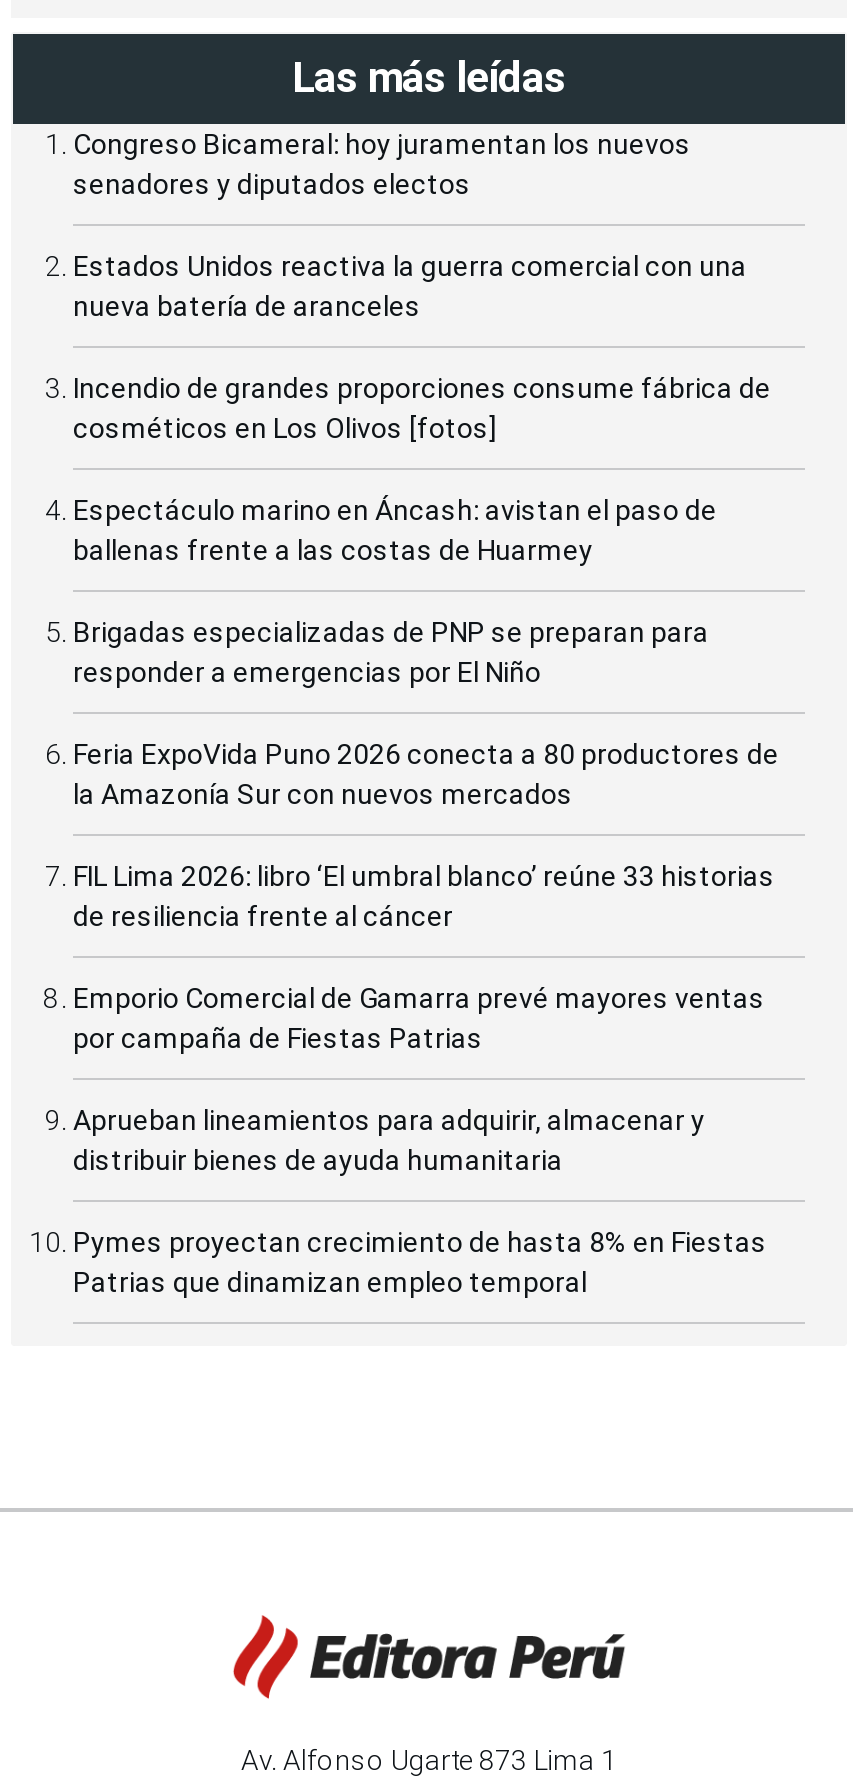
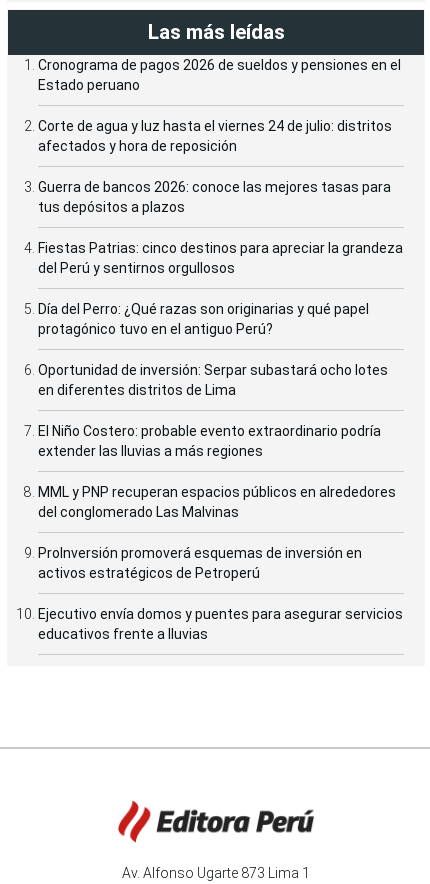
[73,129,691,201] Congreso Bicameral: hoy juramentan los nuevos | senadores y diputados electos -> [38,57,401,93] Cronograma de pagos 2026 de sueldos y pensiones en el | Estado peruano
[73,251,747,323] Estados Unidos reactiva la guerra comercial con una | nueva batería de aranceles -> [38,118,392,154] Corte de agua y luz hasta el viernes 24 de julio: distritos | afectados y hora de reposición
[73,373,771,445] Incendio de grandes proporciones consume fábrica de | cosméticos en Los Olivos [fotos] -> [38,179,391,215] Guerra de bancos 2026: conoce las mejores tasas para | tus depósitos a plazos
[73,495,717,567] Espectáculo marino en Áncash: avistan el paso de | ballenas frente a las costas de Huarmey -> [38,240,403,276] Fiestas Patrias: cinco destinos para apreciar la grandeza | del Perú y sentirnos orgullosos
[73,617,709,689] Brigadas especializadas de PNP se preparan para | responder a emergencias por El Niño -> [38,301,369,337] Día del Perro: ¿Qué razas son originarias y qué papel | protagónico tuvo en el antiguo Perú?
[73,739,779,811] Feria ExpoVida Puno 2026 conecta a 80 productores de | la Amazonía Sur con nuevos mercados -> [38,362,388,398] Oportunidad de inversión: Serpar subastará ocho lotes | en diferentes distritos de Lima
[73,861,775,933] FIL Lima 2026: libro ‘El umbral blanco’ reúne 33 historias | de resiliencia frente al cáncer -> [38,423,381,459] El Niño Costero: probable evento extraordinario podría | extender las lluvias a más regiones
[73,983,765,1055] Emporio Comercial de Gamarra prevé mayores ventas | por campaña de Fiestas Patrias -> [38,484,396,520] MML y PNP recuperan espacios públicos en alrededores | del conglomerado Las Malvinas
[73,1105,705,1177] Aprueban lineamientos para adquirir, almacenar y | distribuir bienes de ayuda humanitaria -> [38,545,362,581] ProInversión promoverá esquemas de inversión en | activos estratégicos de Petroperú
[73,1227,767,1299] Pymes proyectan crecimiento de hasta 8% en Fiestas | Patrias que dinamizan empleo temporal -> [38,606,403,642] Ejecutivo envía domos y puentes para asegurar servicios | educativos frente a lluvias

